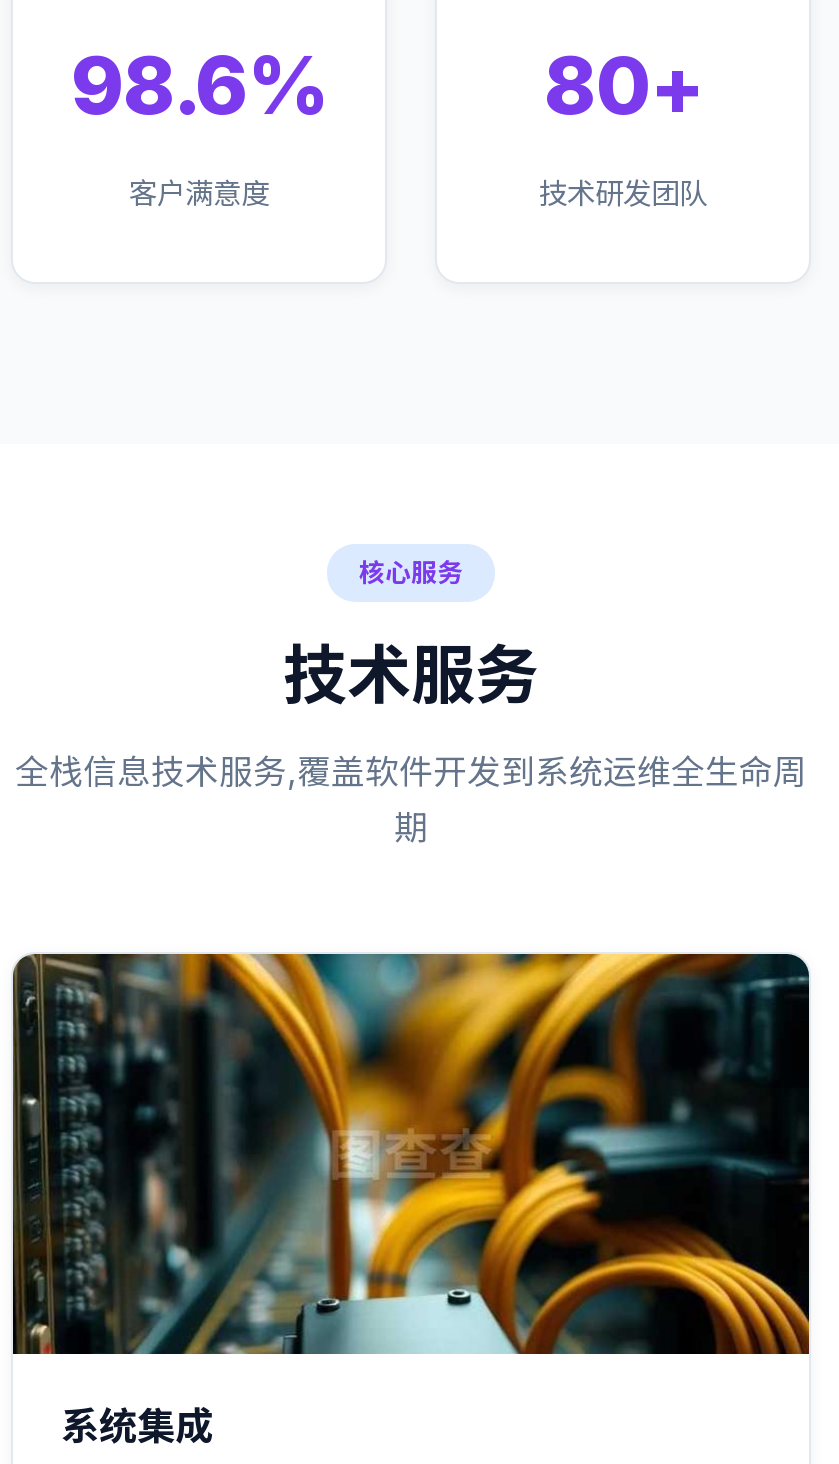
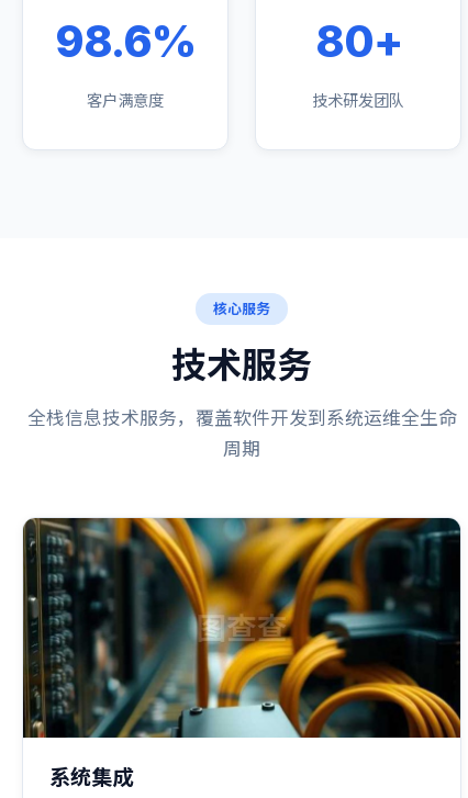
[15,752,807,848] 全栈信息技术服务,覆盖软件开发到系统运维全生命周 | 期 -> [27,407,456,460] 全栈信息技术服务，覆盖软件开发到系统运维全生命 | 周期

